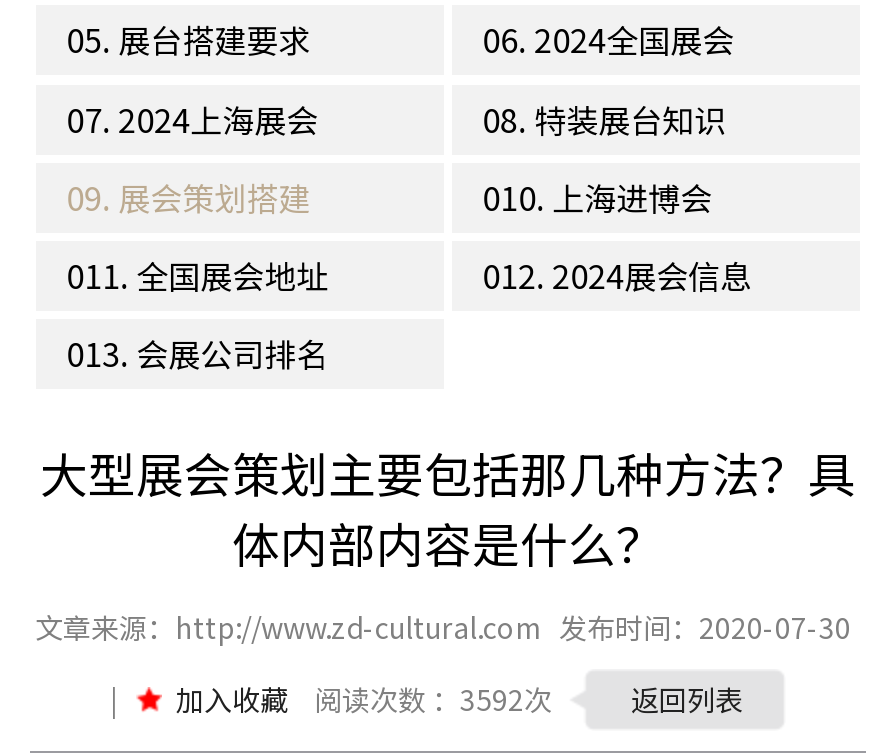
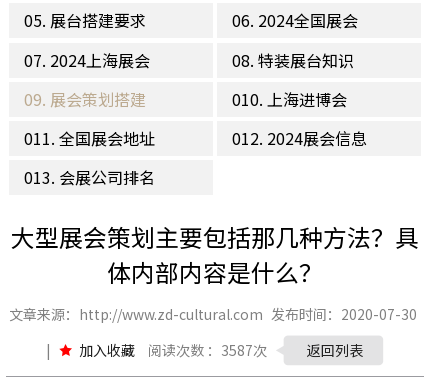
[314,679,552,719] 阅读次数 ：3592次 -> [148,340,267,360] 阅读次数 ：3587次

